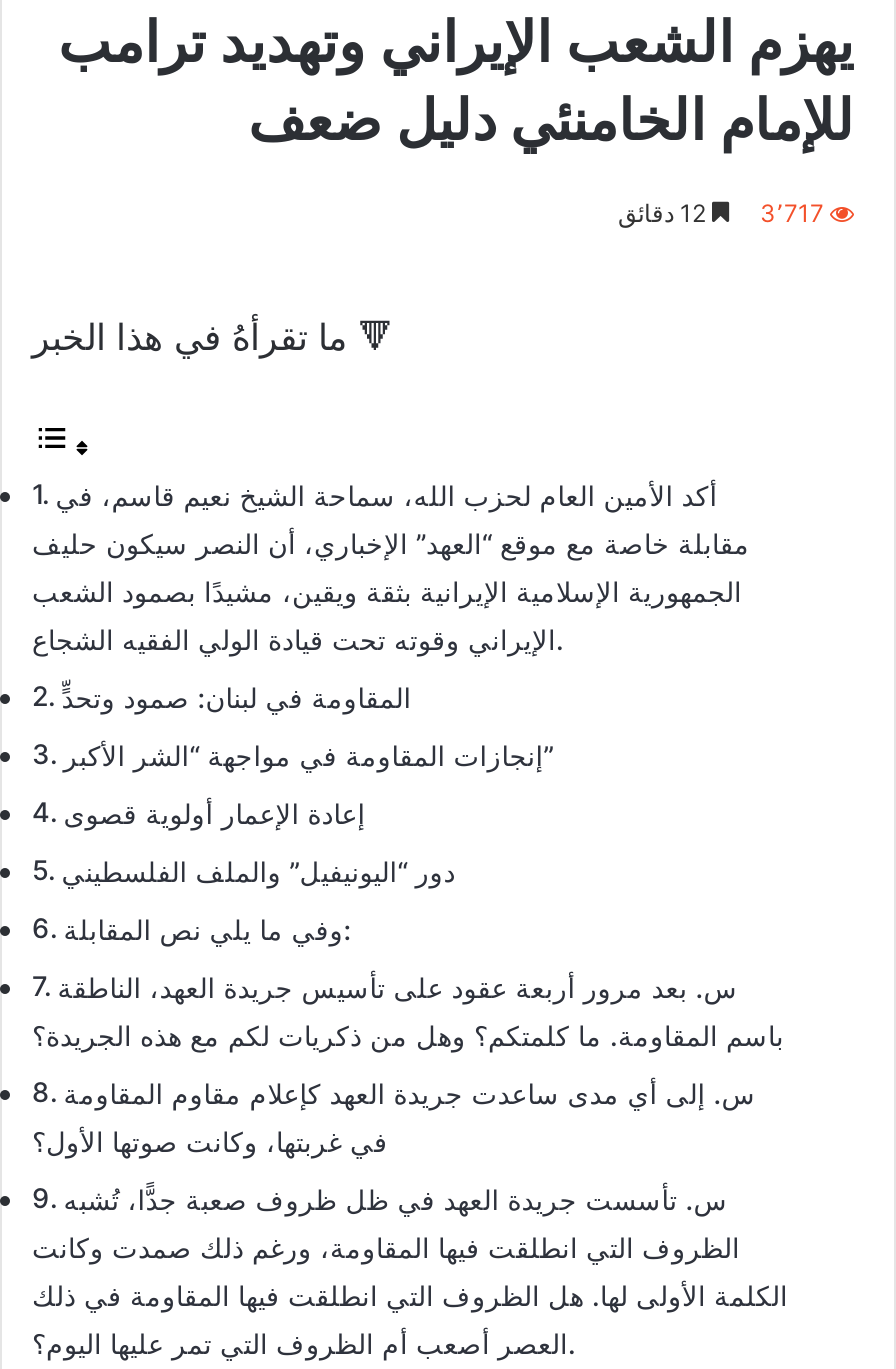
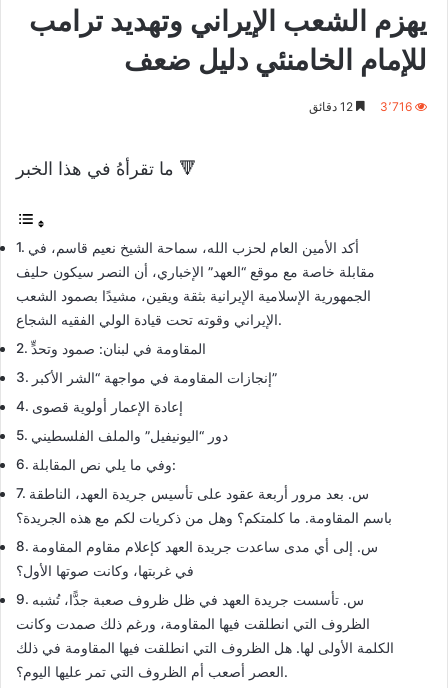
[760,198,824,228] 3٬717 -> [380,99,412,114] 3٬716

